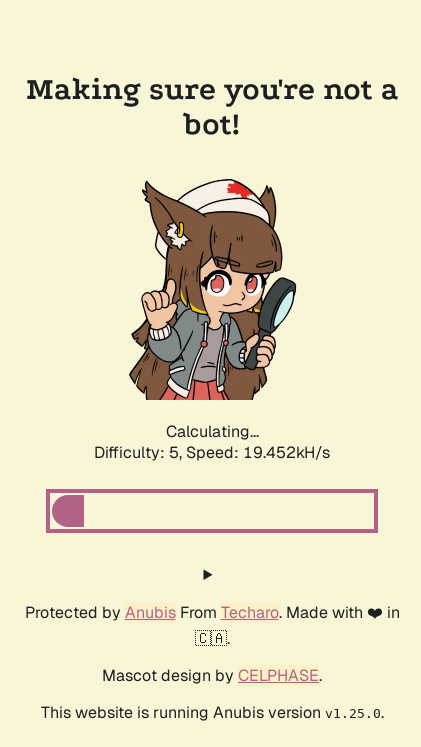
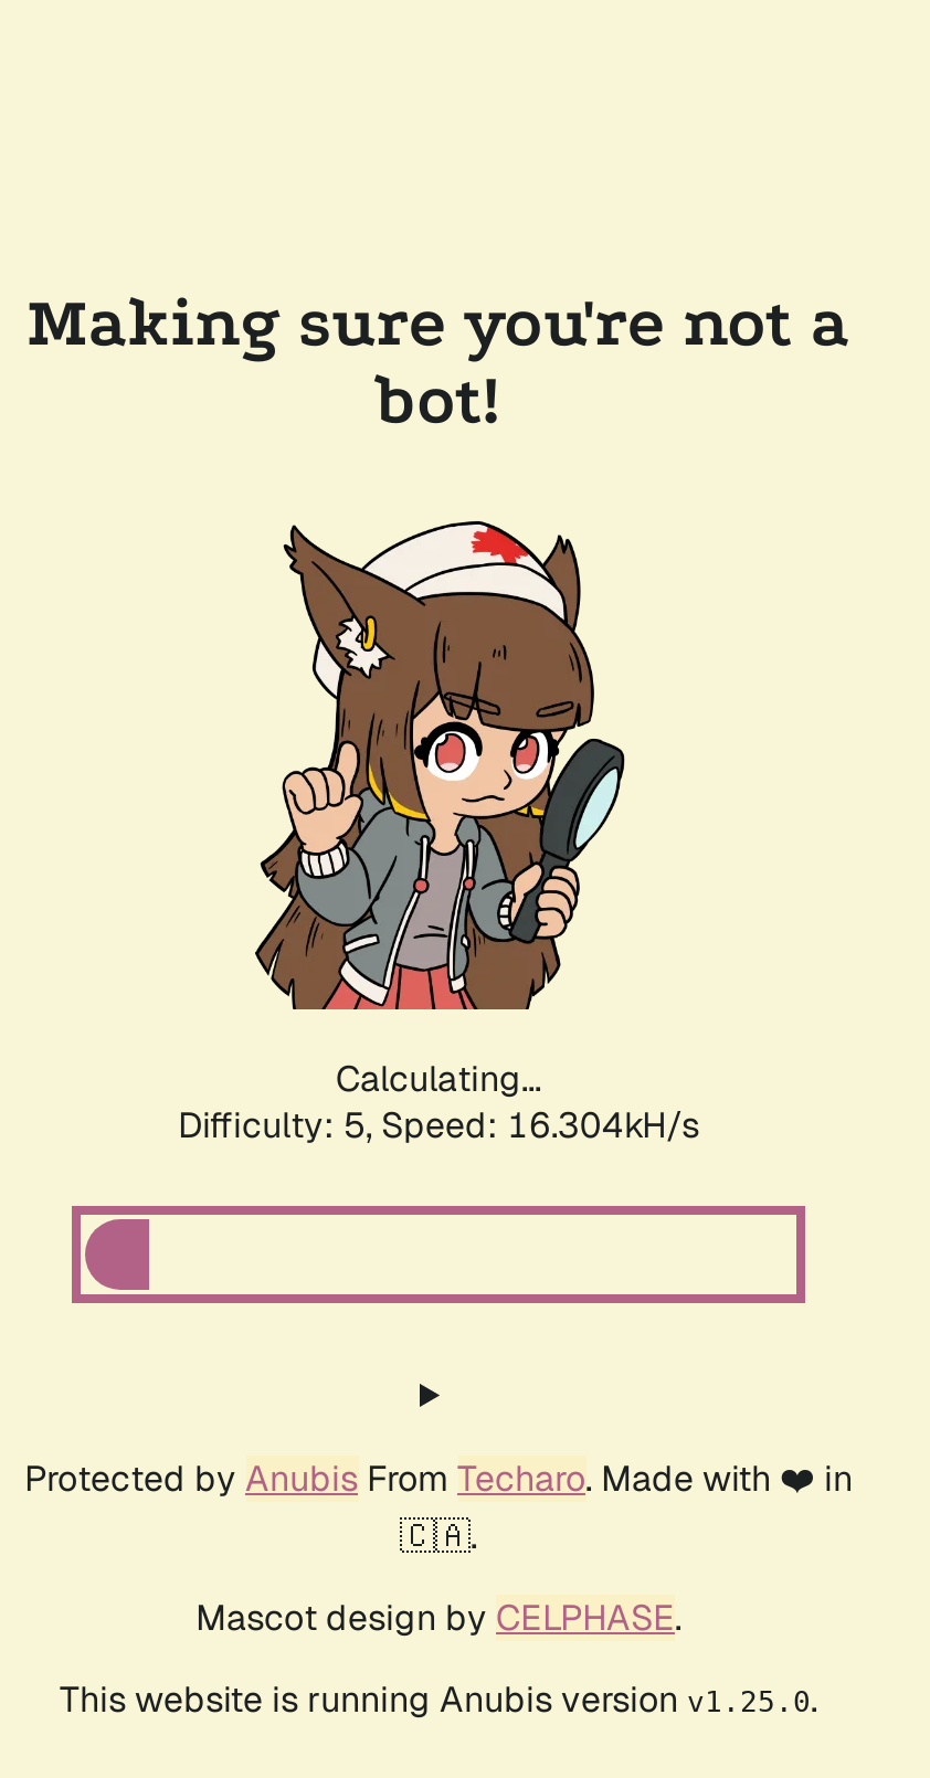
[94,442,330,463] Difficulty: 5, Speed: 19.452kH/s -> [178,1102,699,1149] Difficulty: 5, Speed: 16.304kH/s

